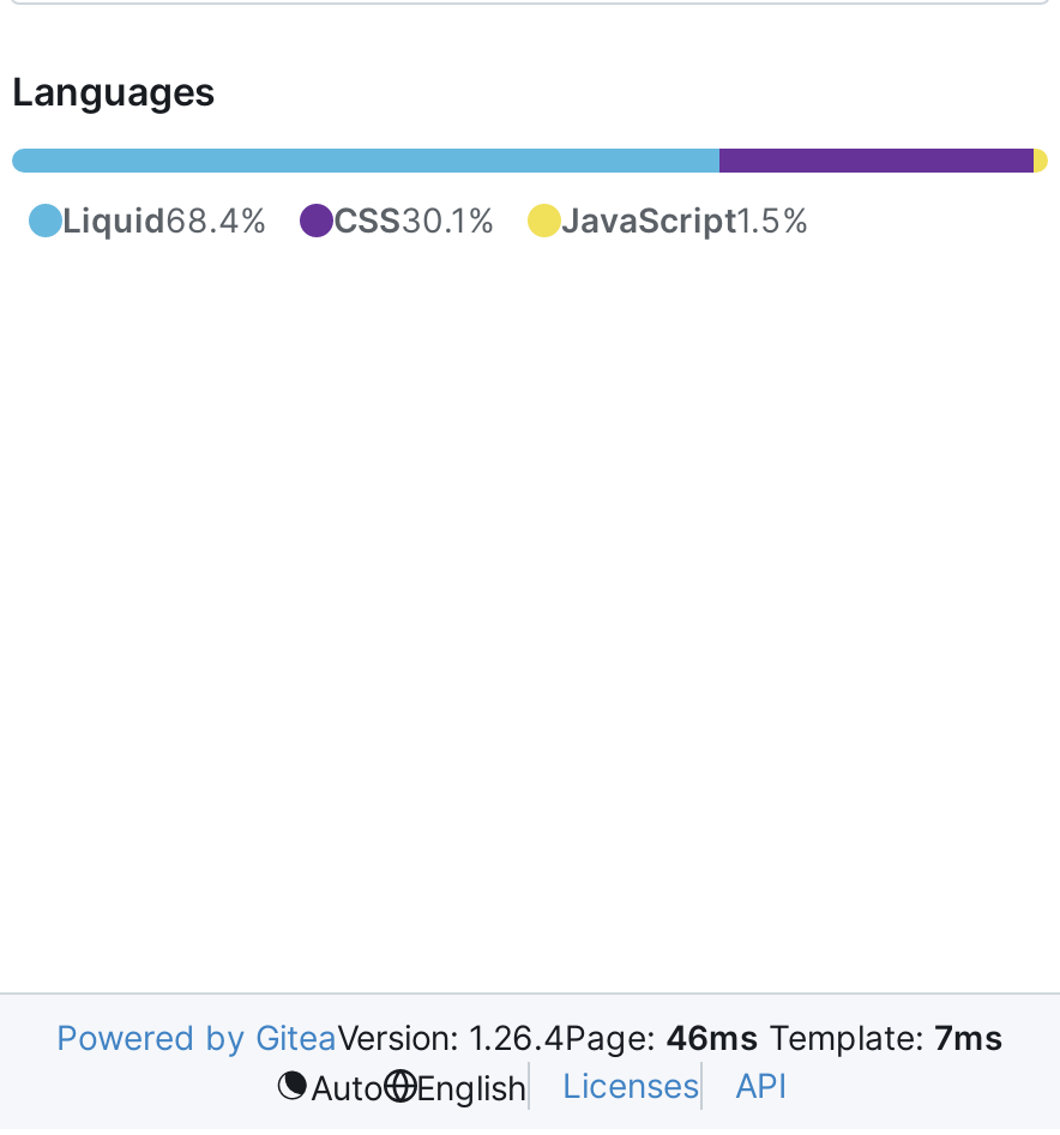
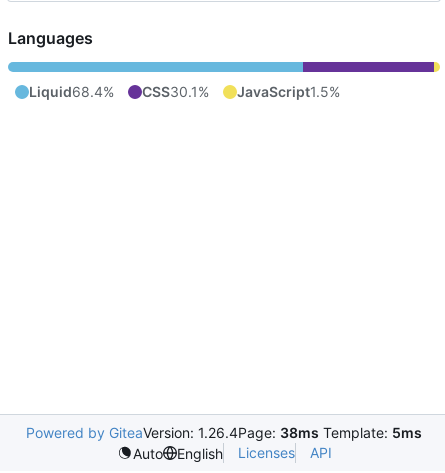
[56,1016,1004,1057] Powered by GiteaVersion: 1.26.4Page: 46ms Template: 7ms -> [26,424,422,441] Powered by GiteaVersion: 1.26.4Page: 38ms Template: 5ms

